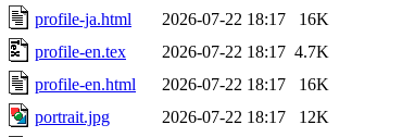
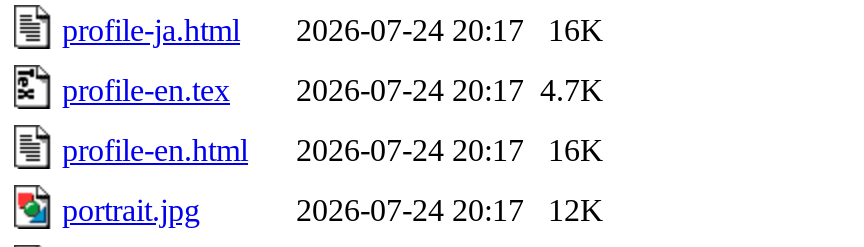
[35,10,329,28] profile-ja.html 2026-07-22 18:17 16K -> [62,13,604,47] profile-ja.html 2026-07-24 20:17 16K
[35,42,329,61] profile-en.tex 2026-07-22 18:17 4.7K -> [62,73,604,107] profile-en.tex 2026-07-24 20:17 4.7K
[35,75,329,93] profile-en.html 2026-07-22 18:17 16K -> [62,133,604,167] profile-en.html 2026-07-24 20:17 16K
[162,108,329,126] 2026-07-22 18:17 12K -> [296,193,604,227] 2026-07-24 20:17 12K

